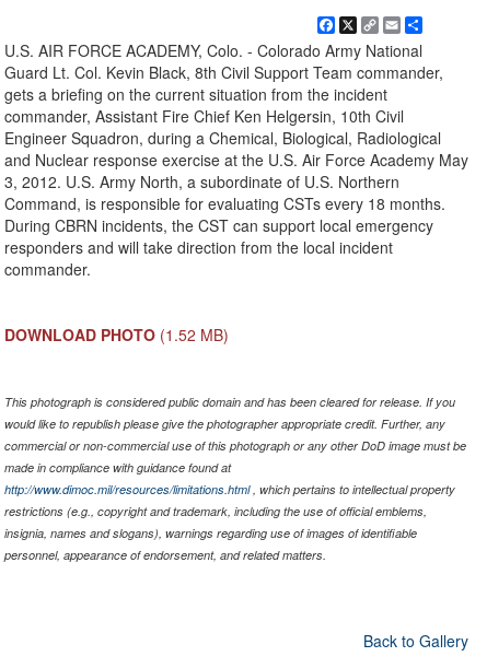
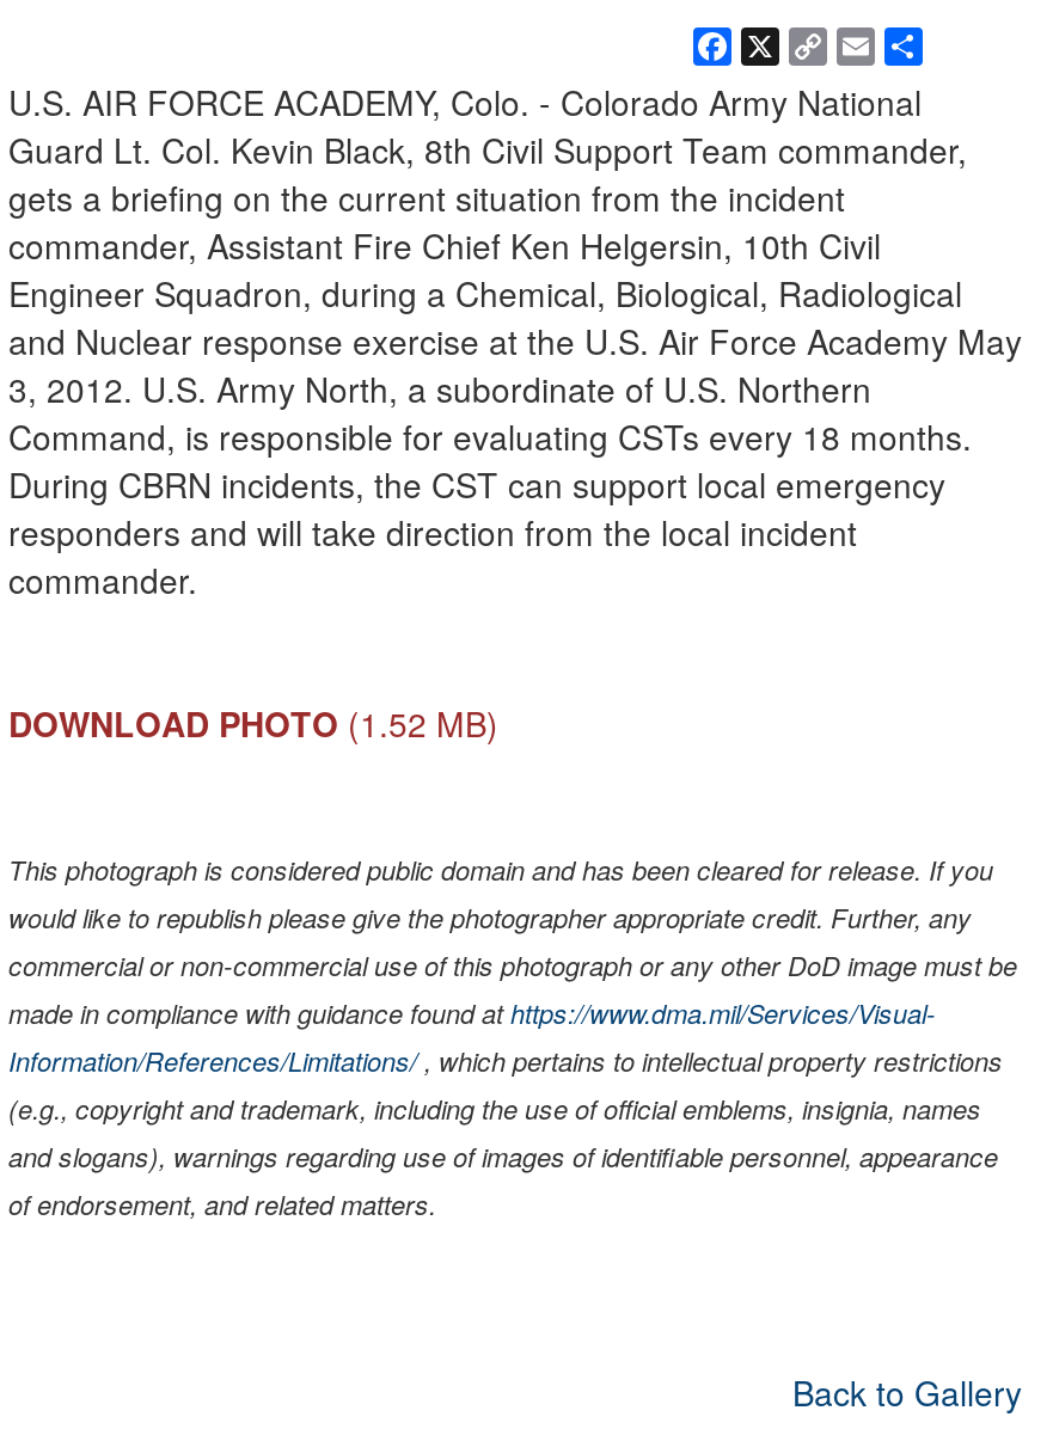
[4,459,455,563] made in compliance with guidance found at | http://www.dimoc.mil/resources/limitations.html, which pertains to intellectual property | restrictions (e.g., copyright and trademark, including the use of official emblems, | insignia, names and slogans), warnings regarding use of images of identifiable | personnel, appearance of endorsement, and related matters. -> [8,996,1003,1223] made in compliance with guidance found athttps://www.dma.mil/Services/Visual- | Information/References/Limitations/, which pertains to intellectual property restrictions | (e.g., copyright and trademark, including the use of official emblems, insignia, names | and slogans), warnings regarding use of images of identifiable personnel, appearance | of endorsement, and related matters.

